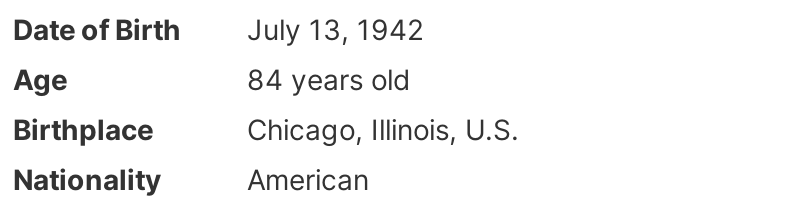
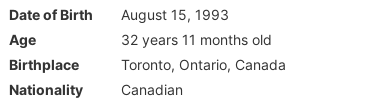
[13,11,423,45] Date of Birth July 13, 1942 -> [9,6,229,23] Date of Birth August 15, 1993
[247,61,411,95] 84 years old -> [121,31,272,48] 32 years 11 months old
[247,111,519,145] Chicago, Illinois, U.S. -> [121,56,286,73] Toronto, Ontario, Canada
[247,161,369,195] American -> [121,81,183,98] Canadian

